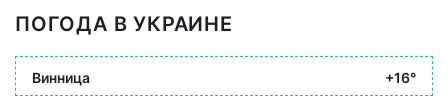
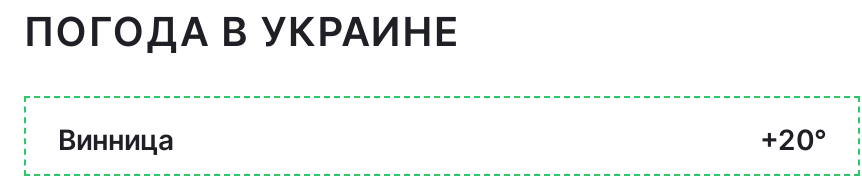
[385,68,416,85] +16° -> [760,121,826,155] +20°

